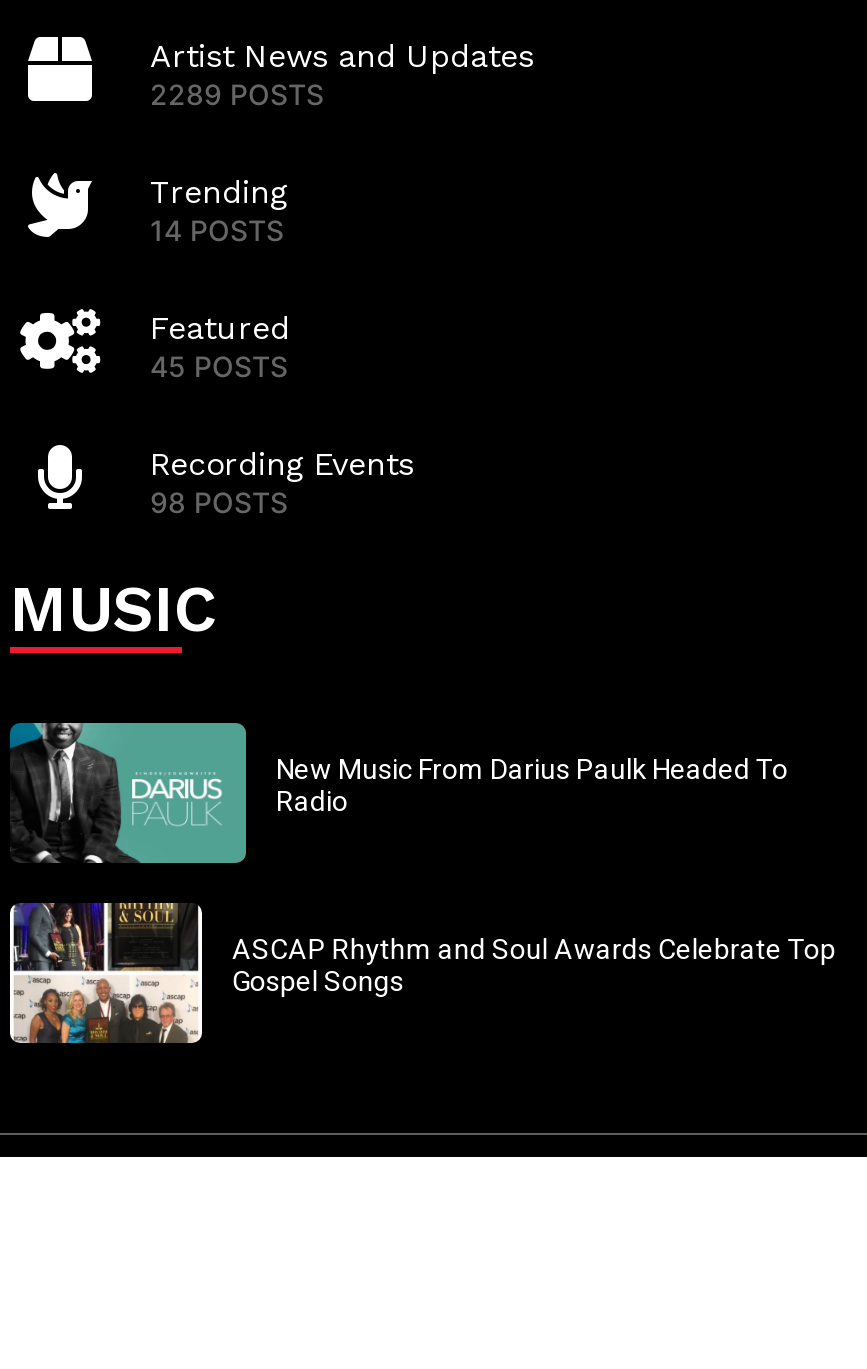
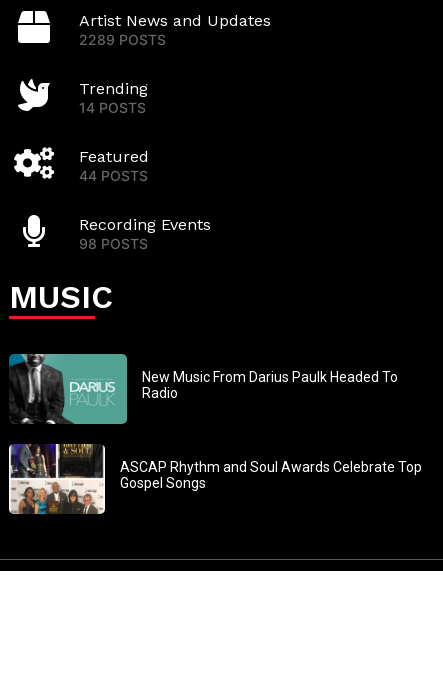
[150,348,288,382] 45 POSTS -> [79,167,148,184] 44 POSTS

